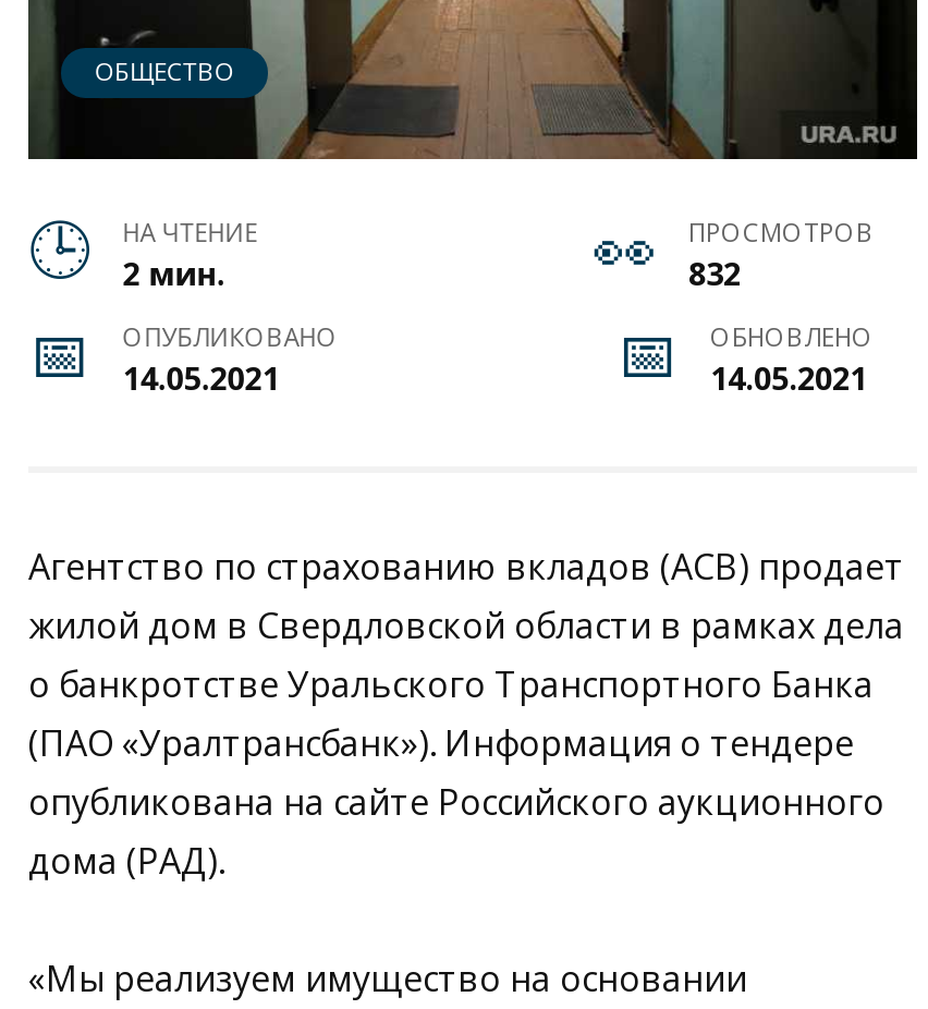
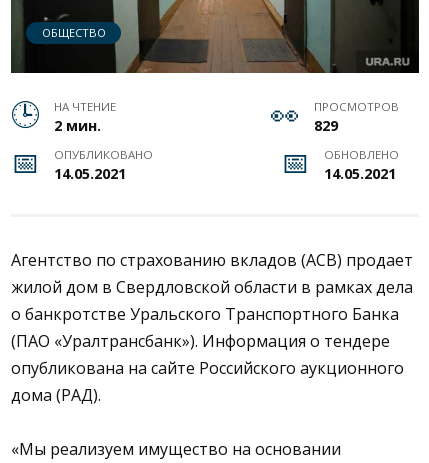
[688,252,741,294] 832 -> [314,116,338,135] 829

